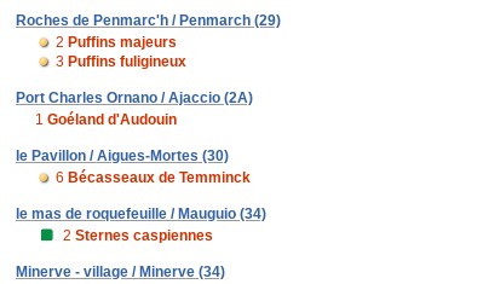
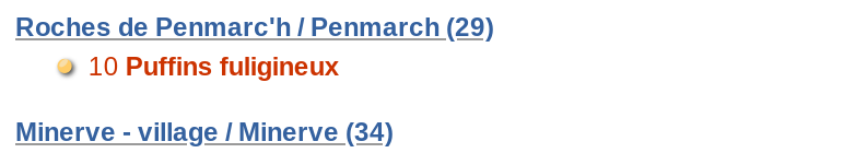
[16,33,266,244] 2 Puffins majeurs | 3 Puffins fuligineux | Port Charles Ornano / Ajaccio (2A) | 1 Goéland d'Audouin | le Pavillon / Aigues-Mortes (30) | 6 Bécasseaux de Temminck | le mas de roquefeuille / Mauguio (34) | 2 Sternes caspiennes -> [88,51,340,81] 10 Puffins fuligineux

